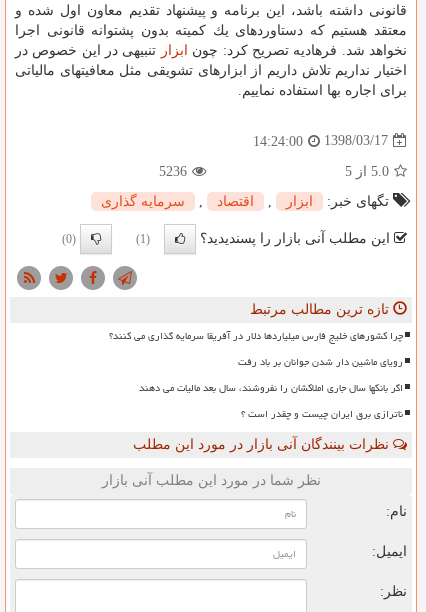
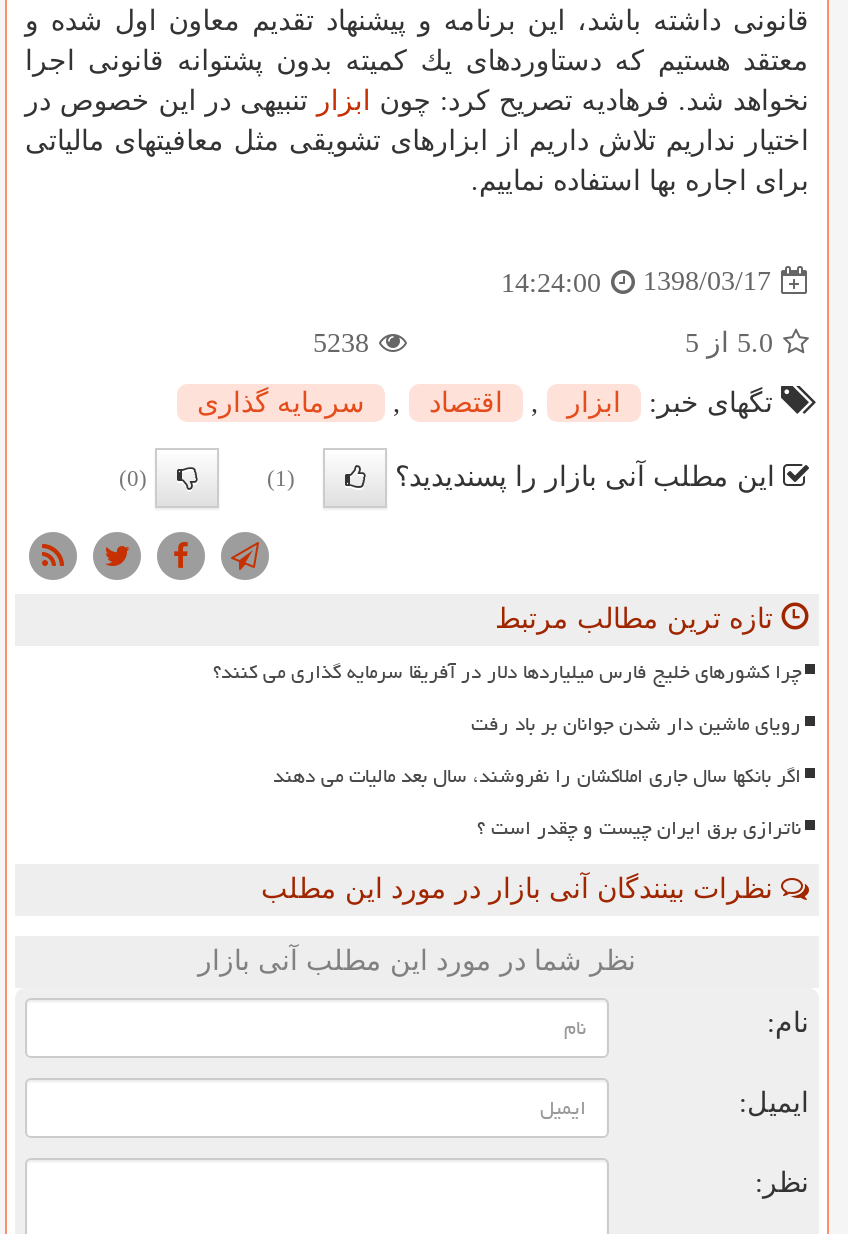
[159,164,187,179] 5236 -> [313,328,369,358] 5238

